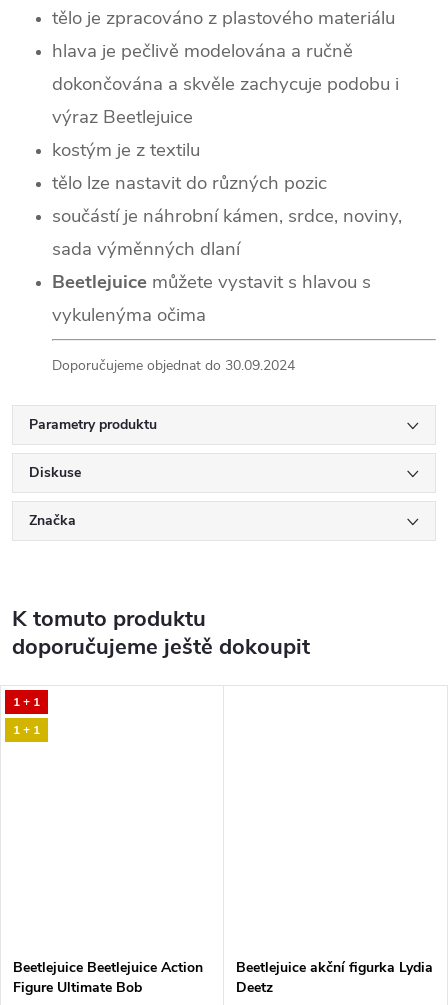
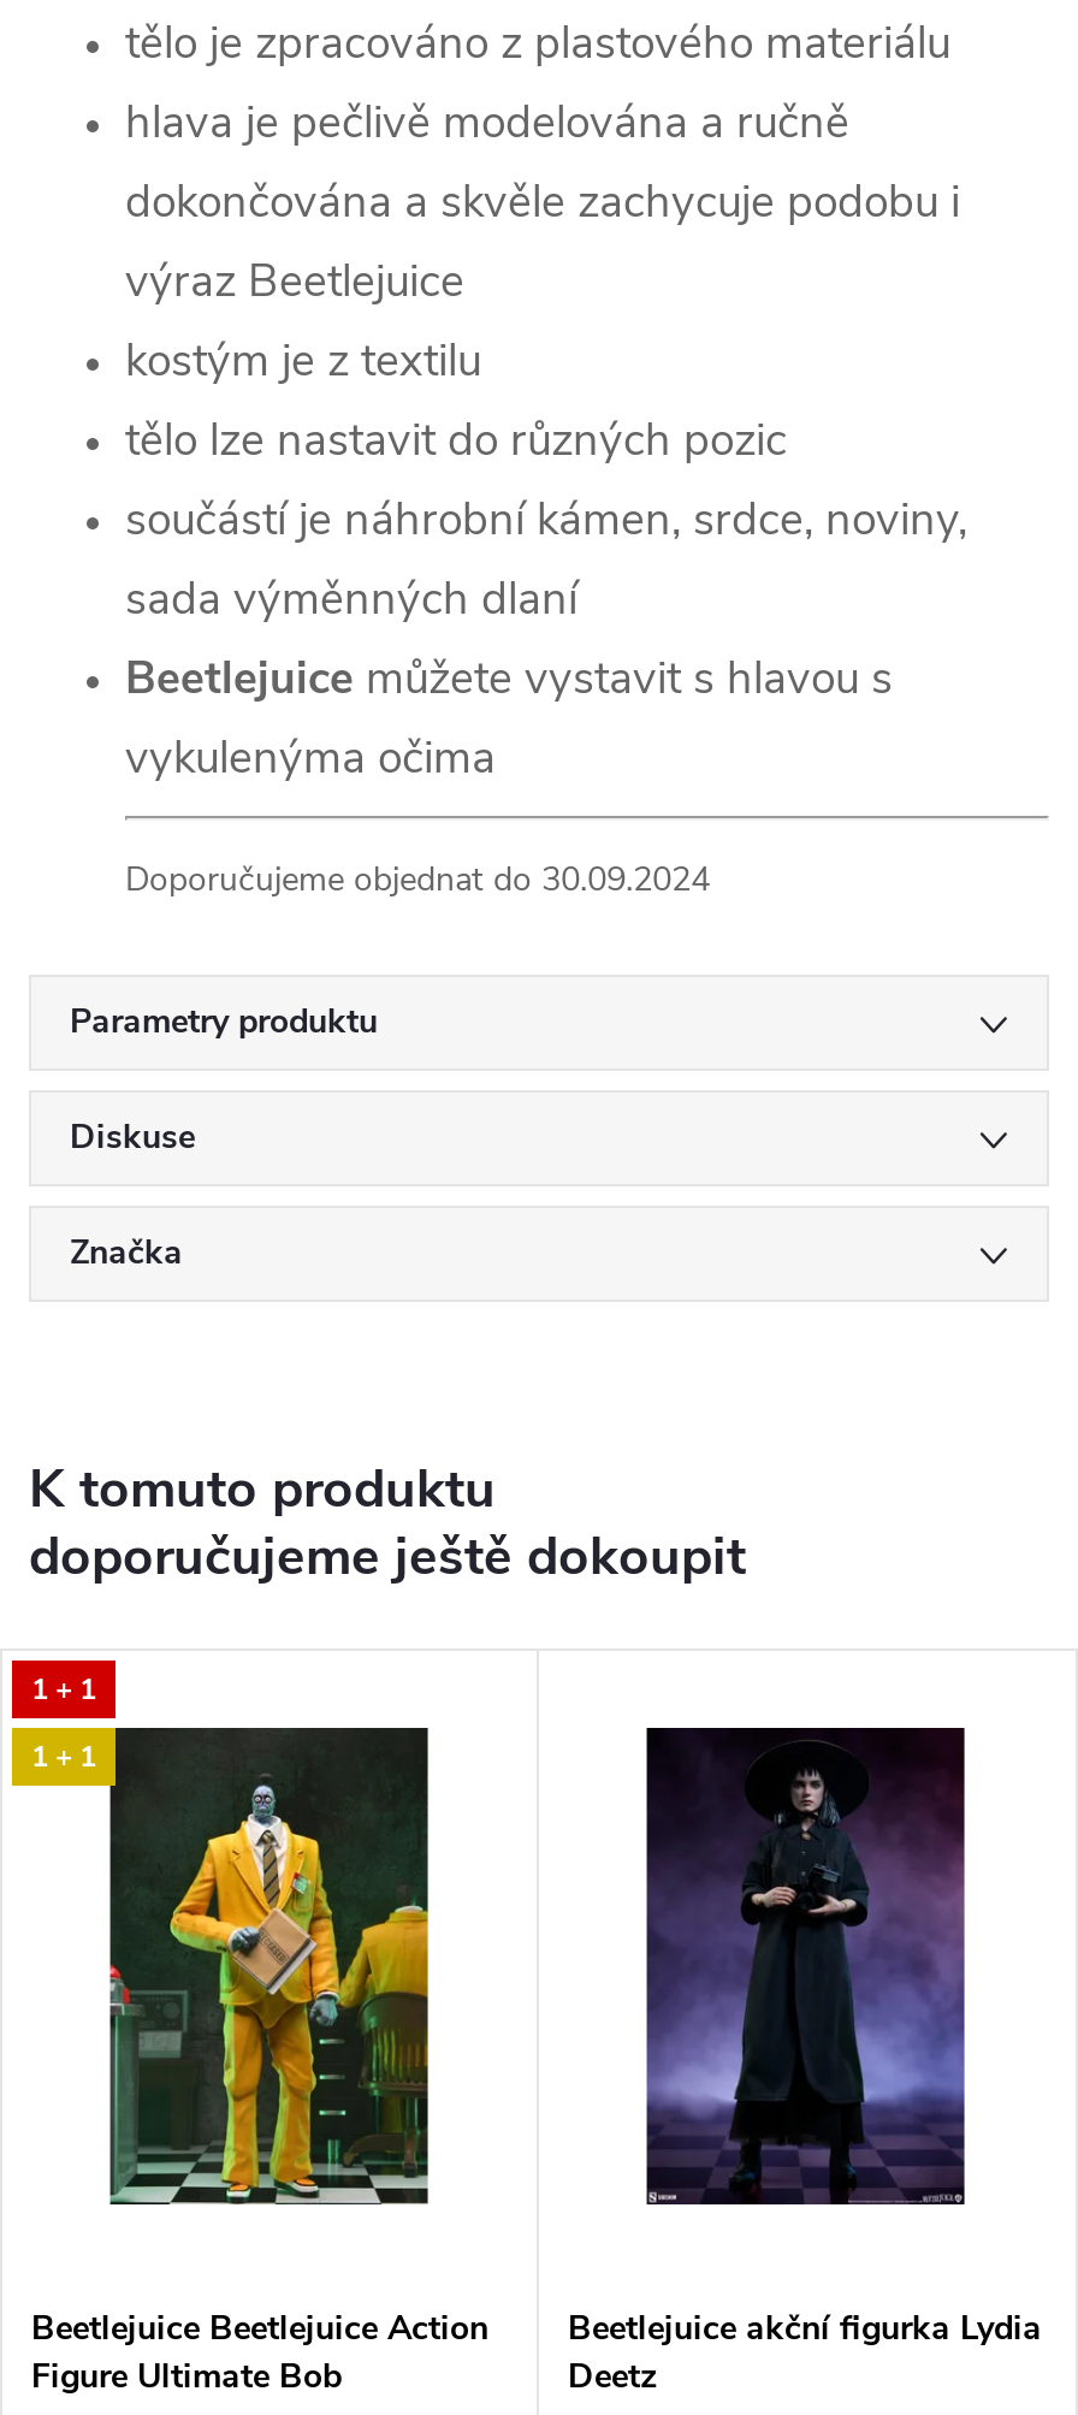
none -> [108,1726,431,2207] [image]
none -> [645,1726,967,2207] [image]

